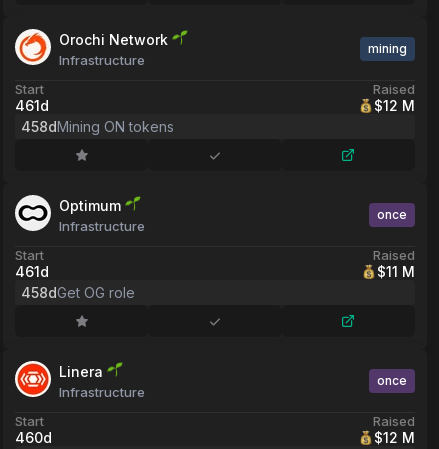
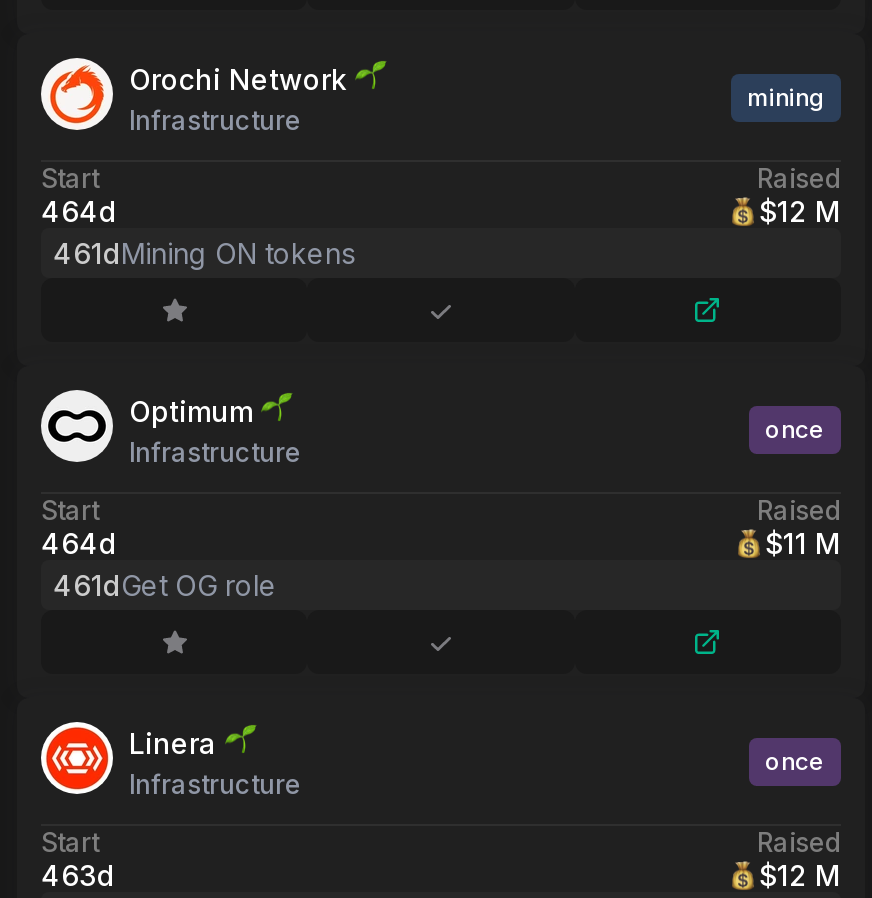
[15,97,49,114] 461d -> [41,194,117,228] 464d
[21,118,174,135] 458dMining ON tokens -> [53,236,355,270] 461dMining ON tokens
[15,263,49,280] 461d -> [41,526,117,560] 464d
[21,284,135,301] 458dGet OG role -> [53,568,277,602] 461dGet OG role
[15,429,52,446] 460d -> [41,858,115,892] 463d

